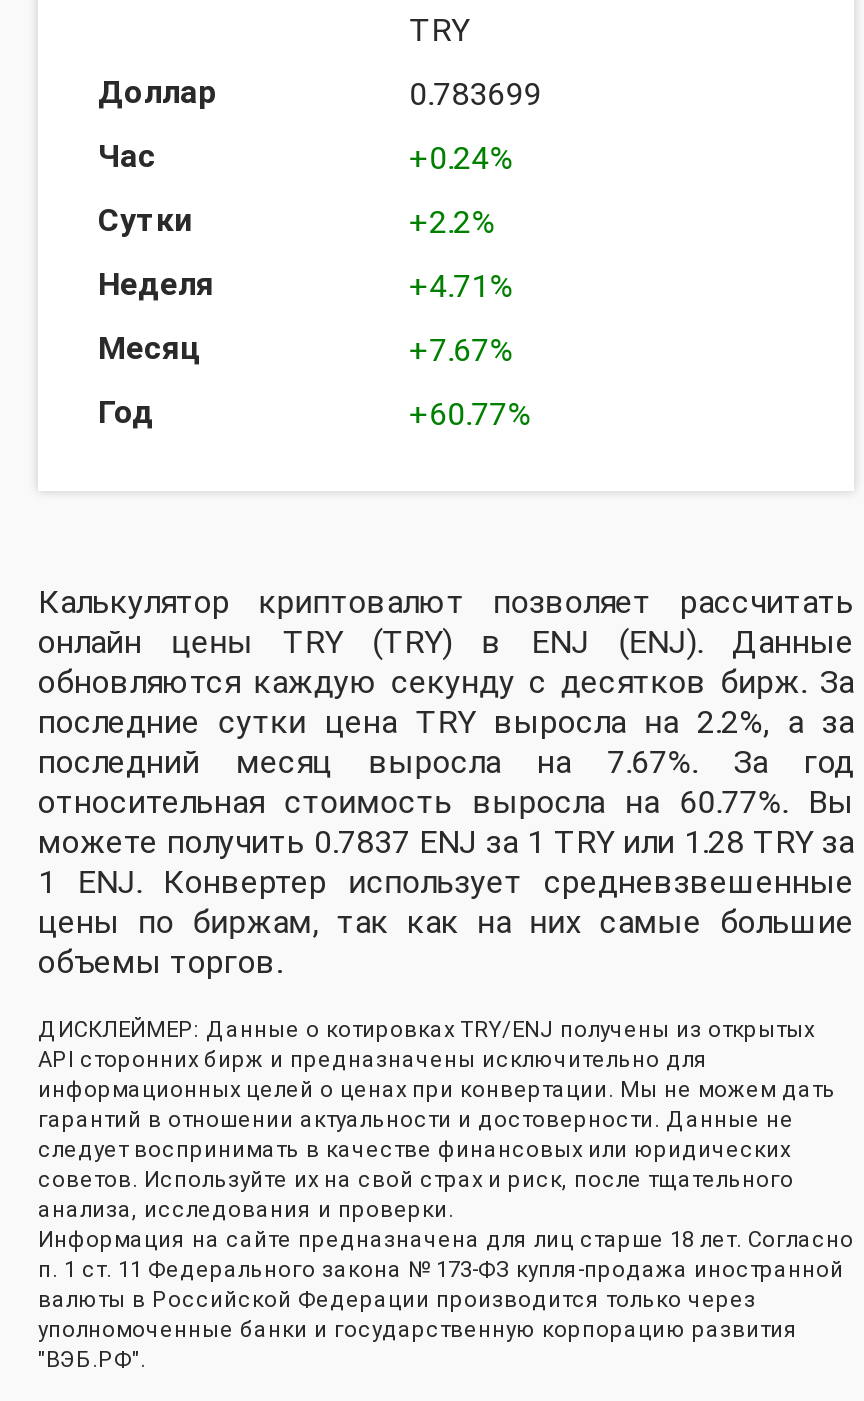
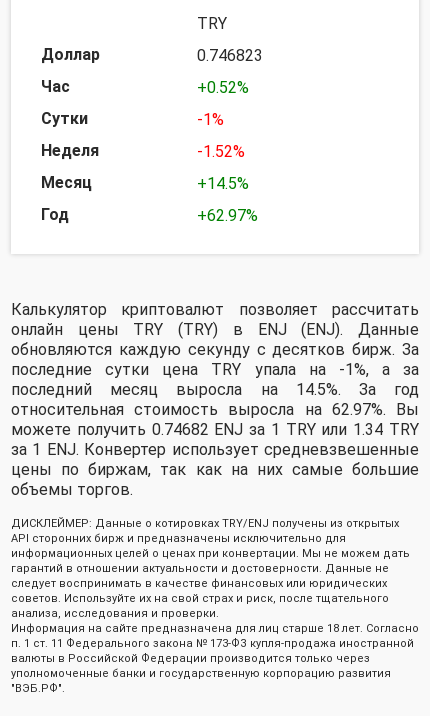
[409,75,541,113] 0.783699 -> [197,46,263,65] 0.746823
[409,139,513,177] +0.24% -> [197,78,249,97] +0.52%
[409,203,495,241] +2.2% -> [197,110,224,129] -1%
[409,267,513,305] +4.71% -> [197,142,245,161] -1.52%
[409,331,513,369] +7.67% -> [197,174,249,193] +14.5%
[409,395,531,433] +60.77% -> [197,206,258,225] +62.97%
[38,703,854,901] последние сутки цена TRY выросла на 2.2%, а за | последний месяц выросла на 7.67%. За год | относительная стоимость выросла на 60.77%. Вы | можете получить 0.7837 ENJ за 1 TRY или 1.28 TRY за | 1 ENJ. Конвертер использует средневзвешенные -> [11,360,419,459] последние сутки цена TRY упала на -1%, а за | последний месяц выросла на 14.5%. За год | относительная стоимость выросла на 62.97%. Вы | можете получить 0.74682 ENJ за 1 TRY или 1.34 TRY | за 1 ENJ. Конвертер использует средневзвешенные

